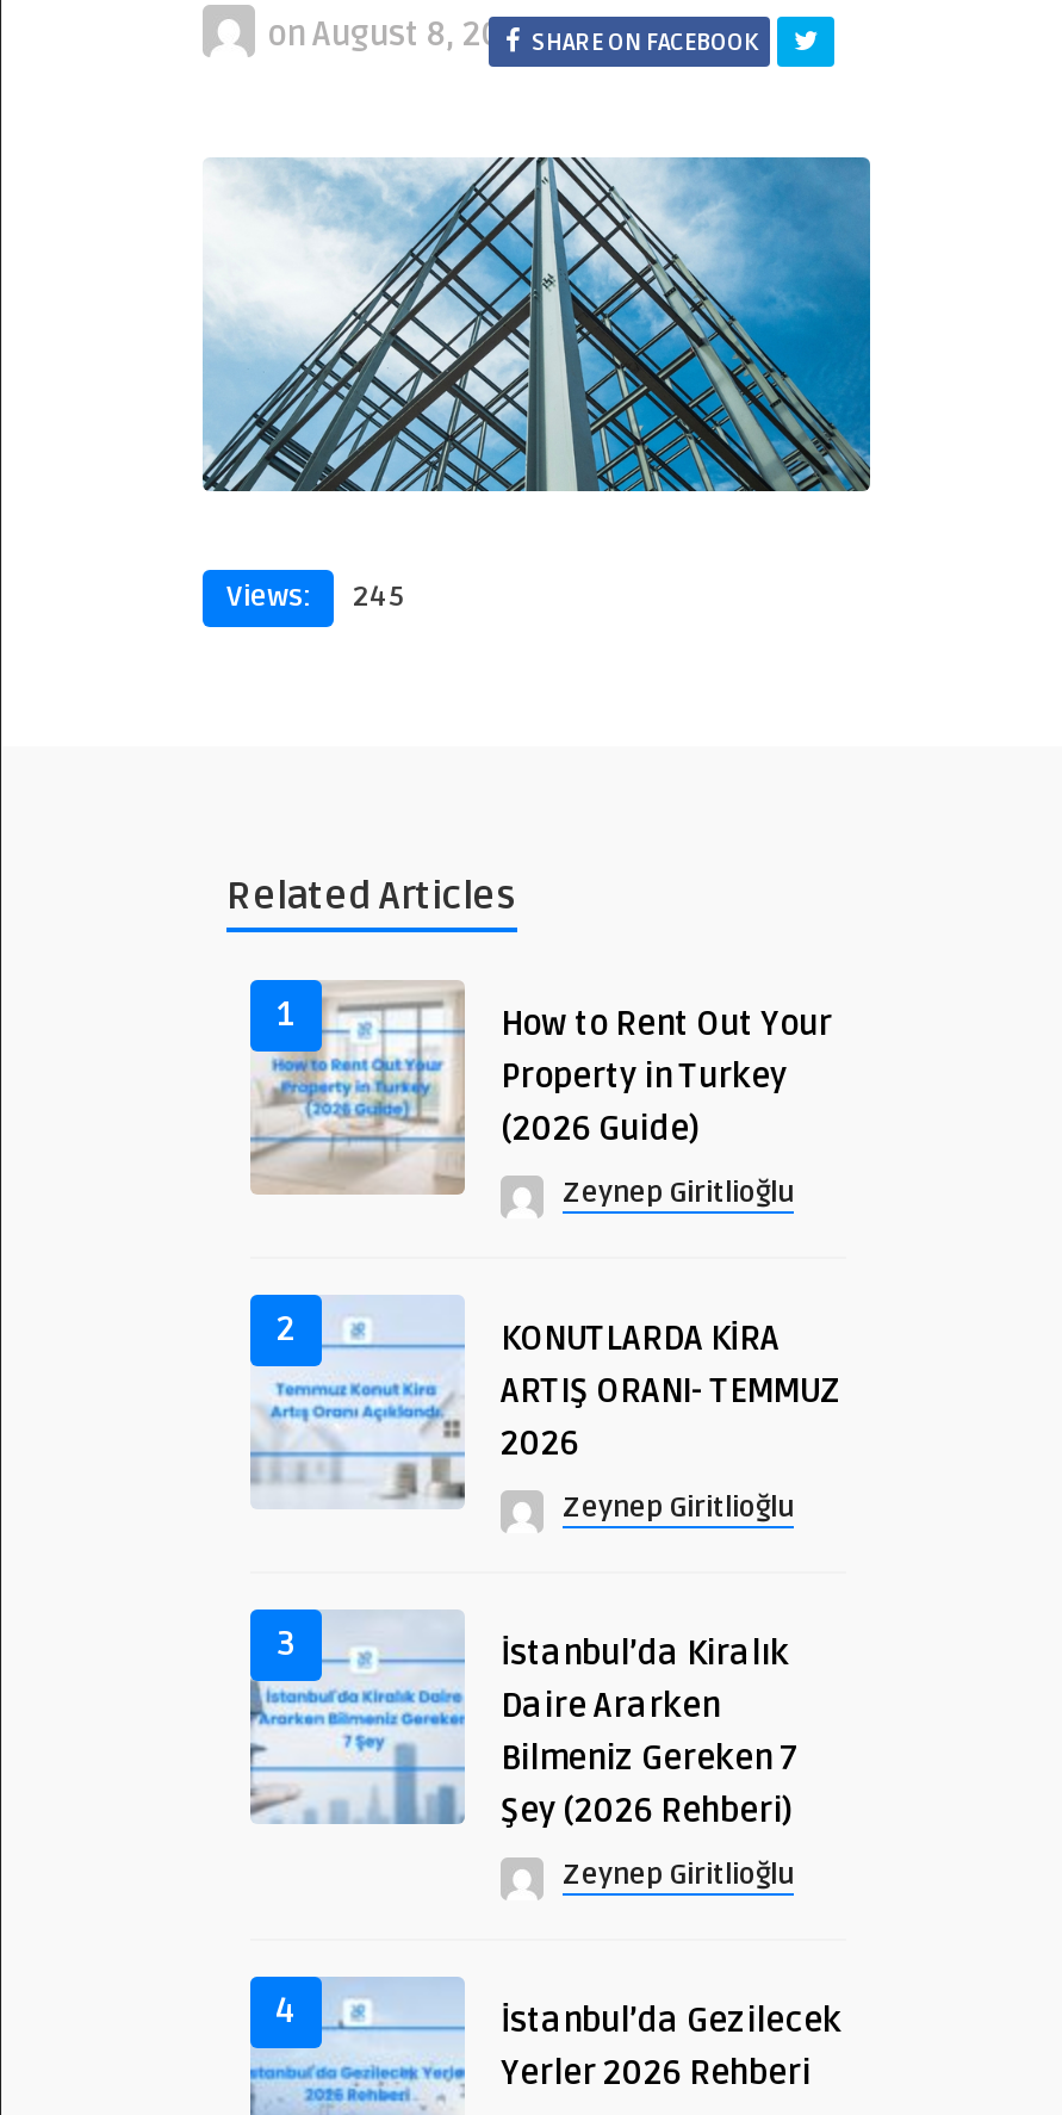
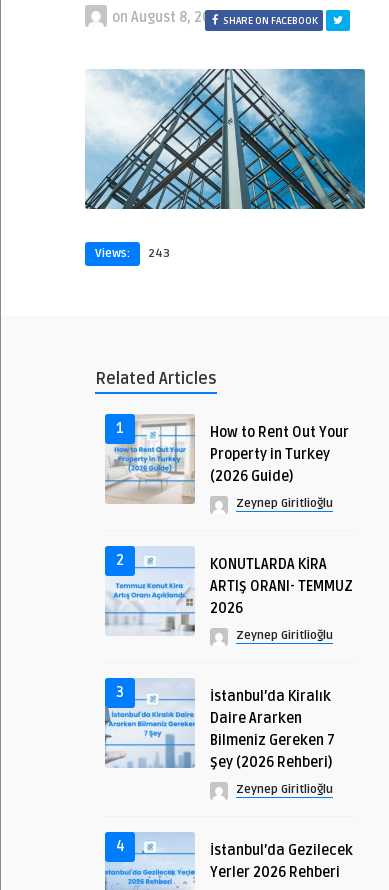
[226,579,405,615] Views: 245 -> [95,246,170,261] Views: 243

